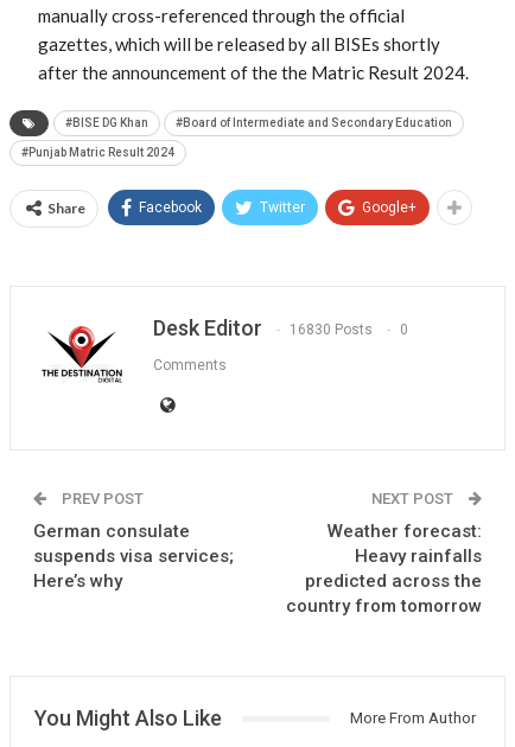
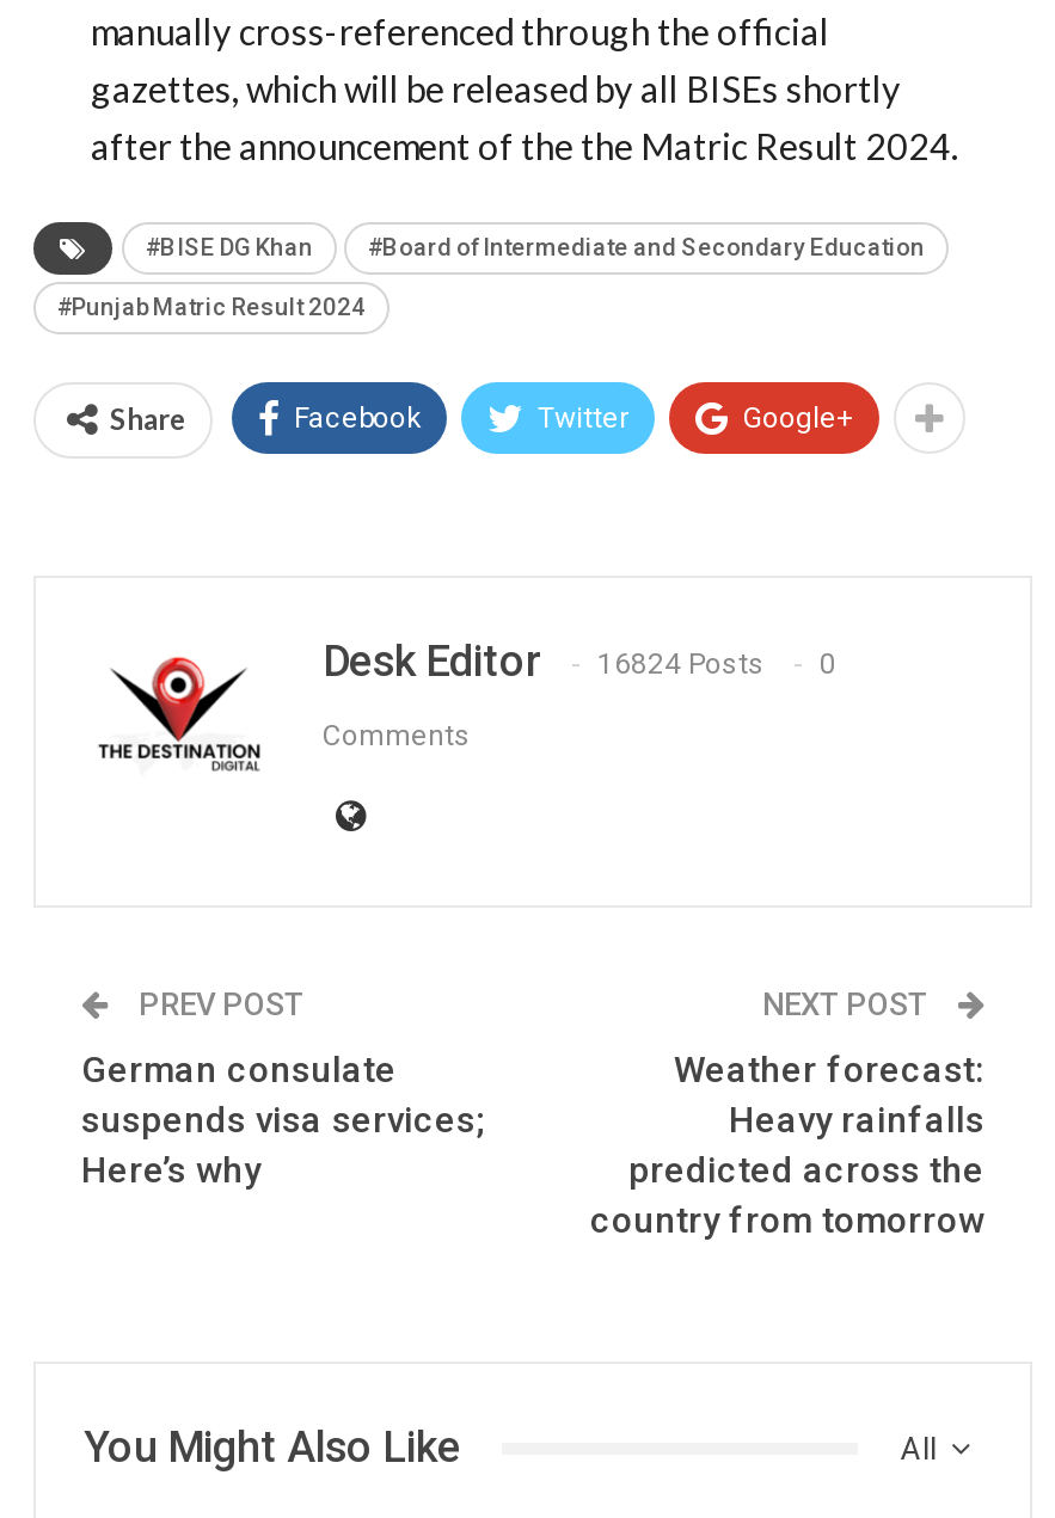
[153,315,408,340] Desk Editor 16830 Posts 0 -> [323,635,836,686] Desk Editor 16824 Posts 0
[350,709,476,727] More From Author -> none
none -> [901,1431,944,1467] All

